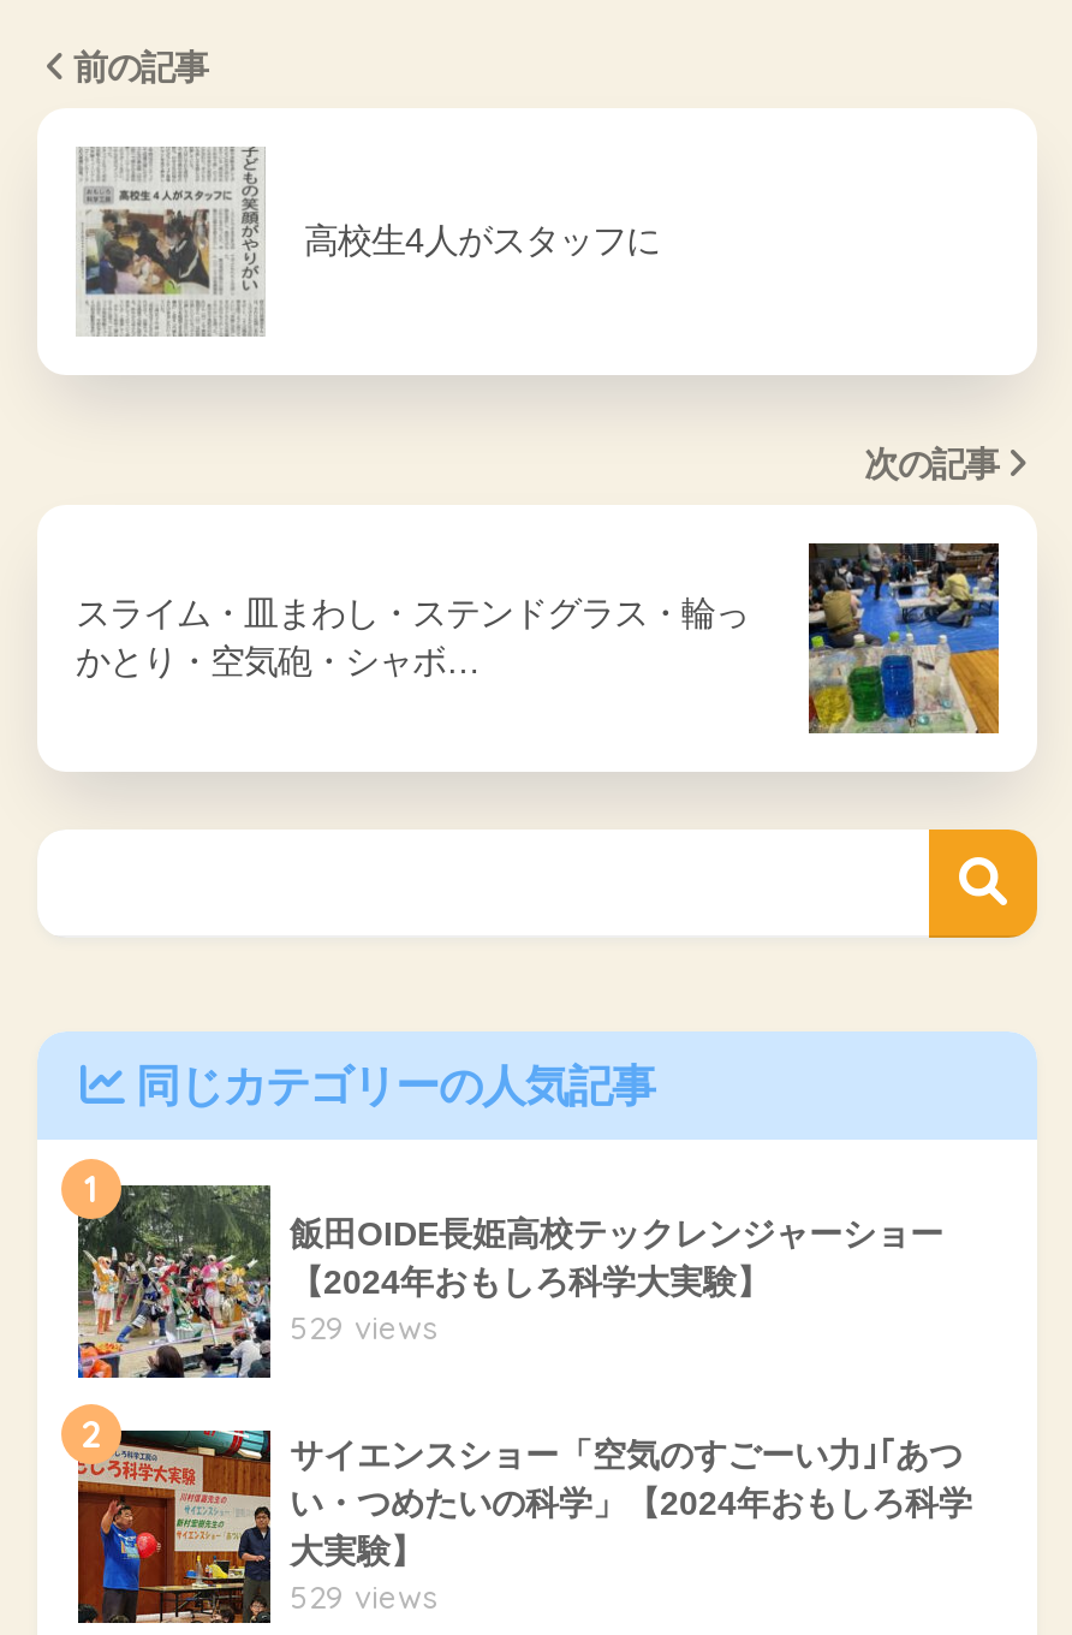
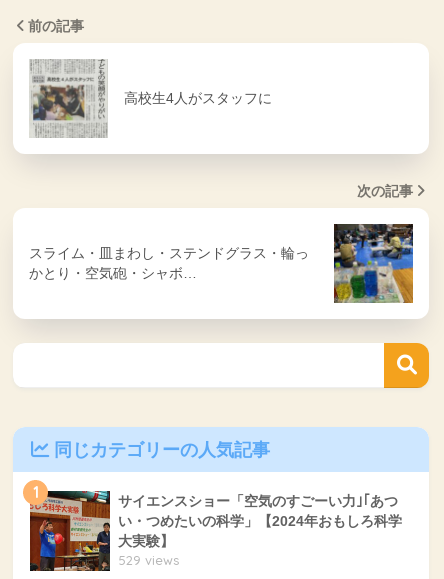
[76,1185,943,1457] [image] | 飯田OIDE長姫高校テックレンジャーショー | 【2024年おもしろ科学大実験】 | 529 views | 2 -> none

